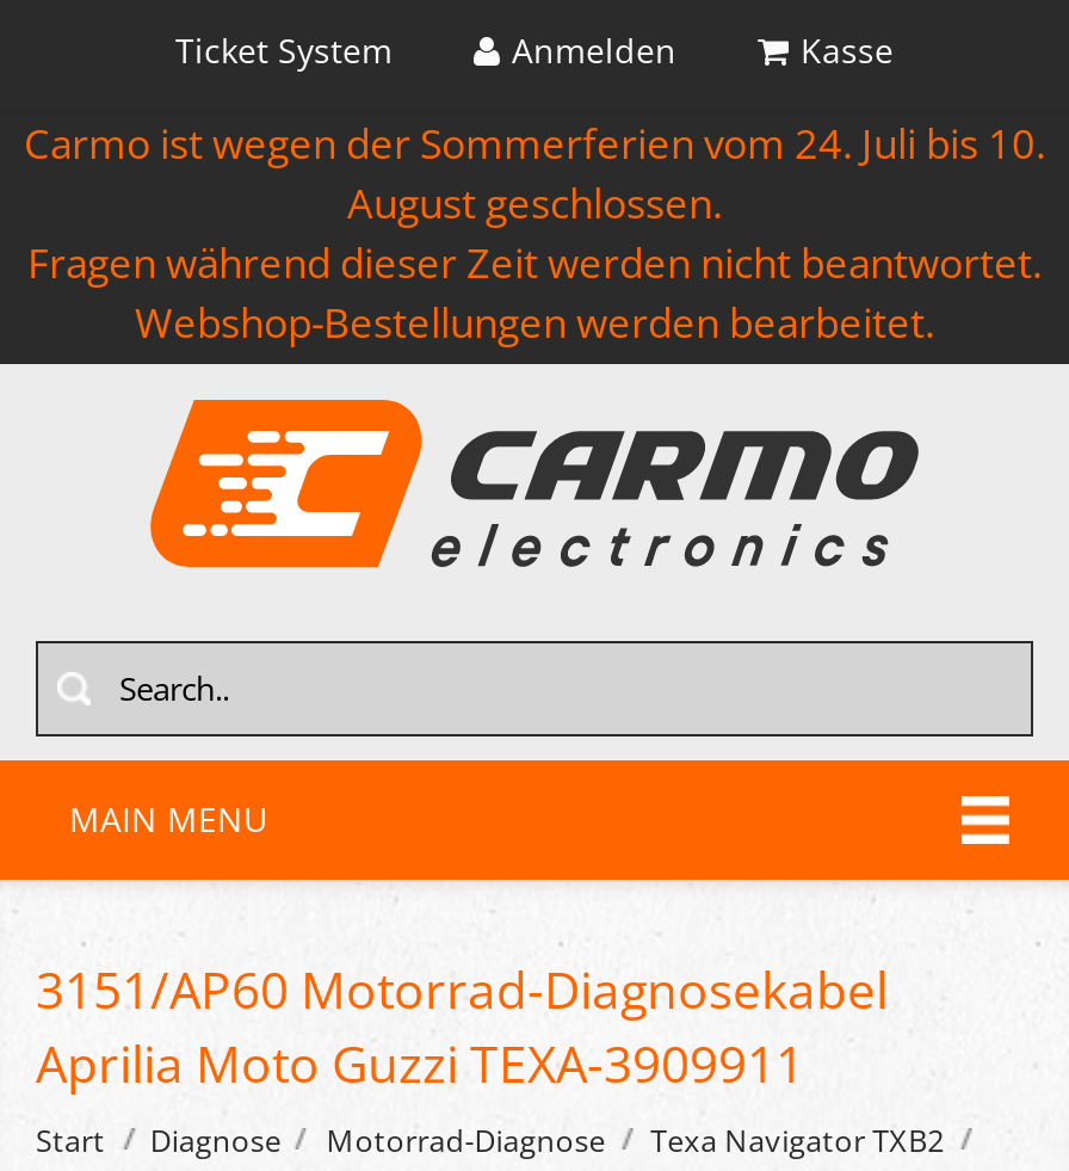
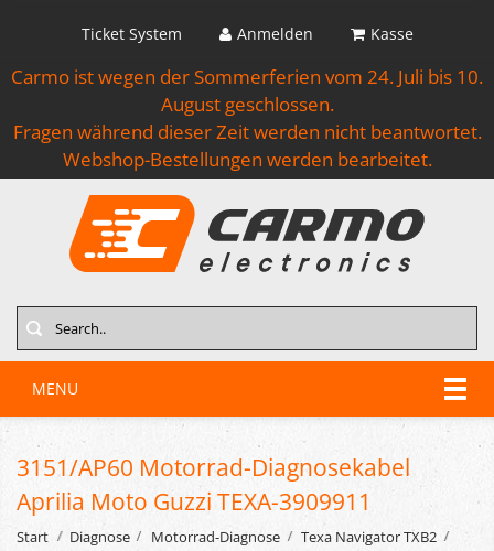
[69,796,267,842] MAIN MENU -> [32,378,78,399] MENU

